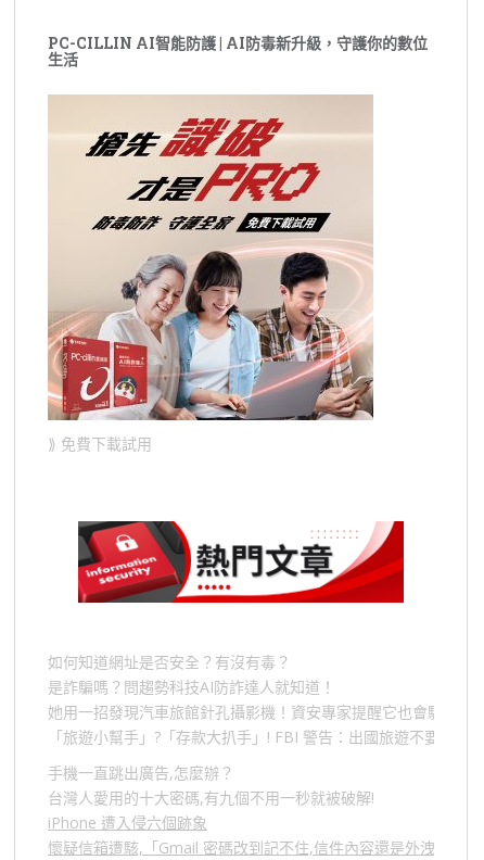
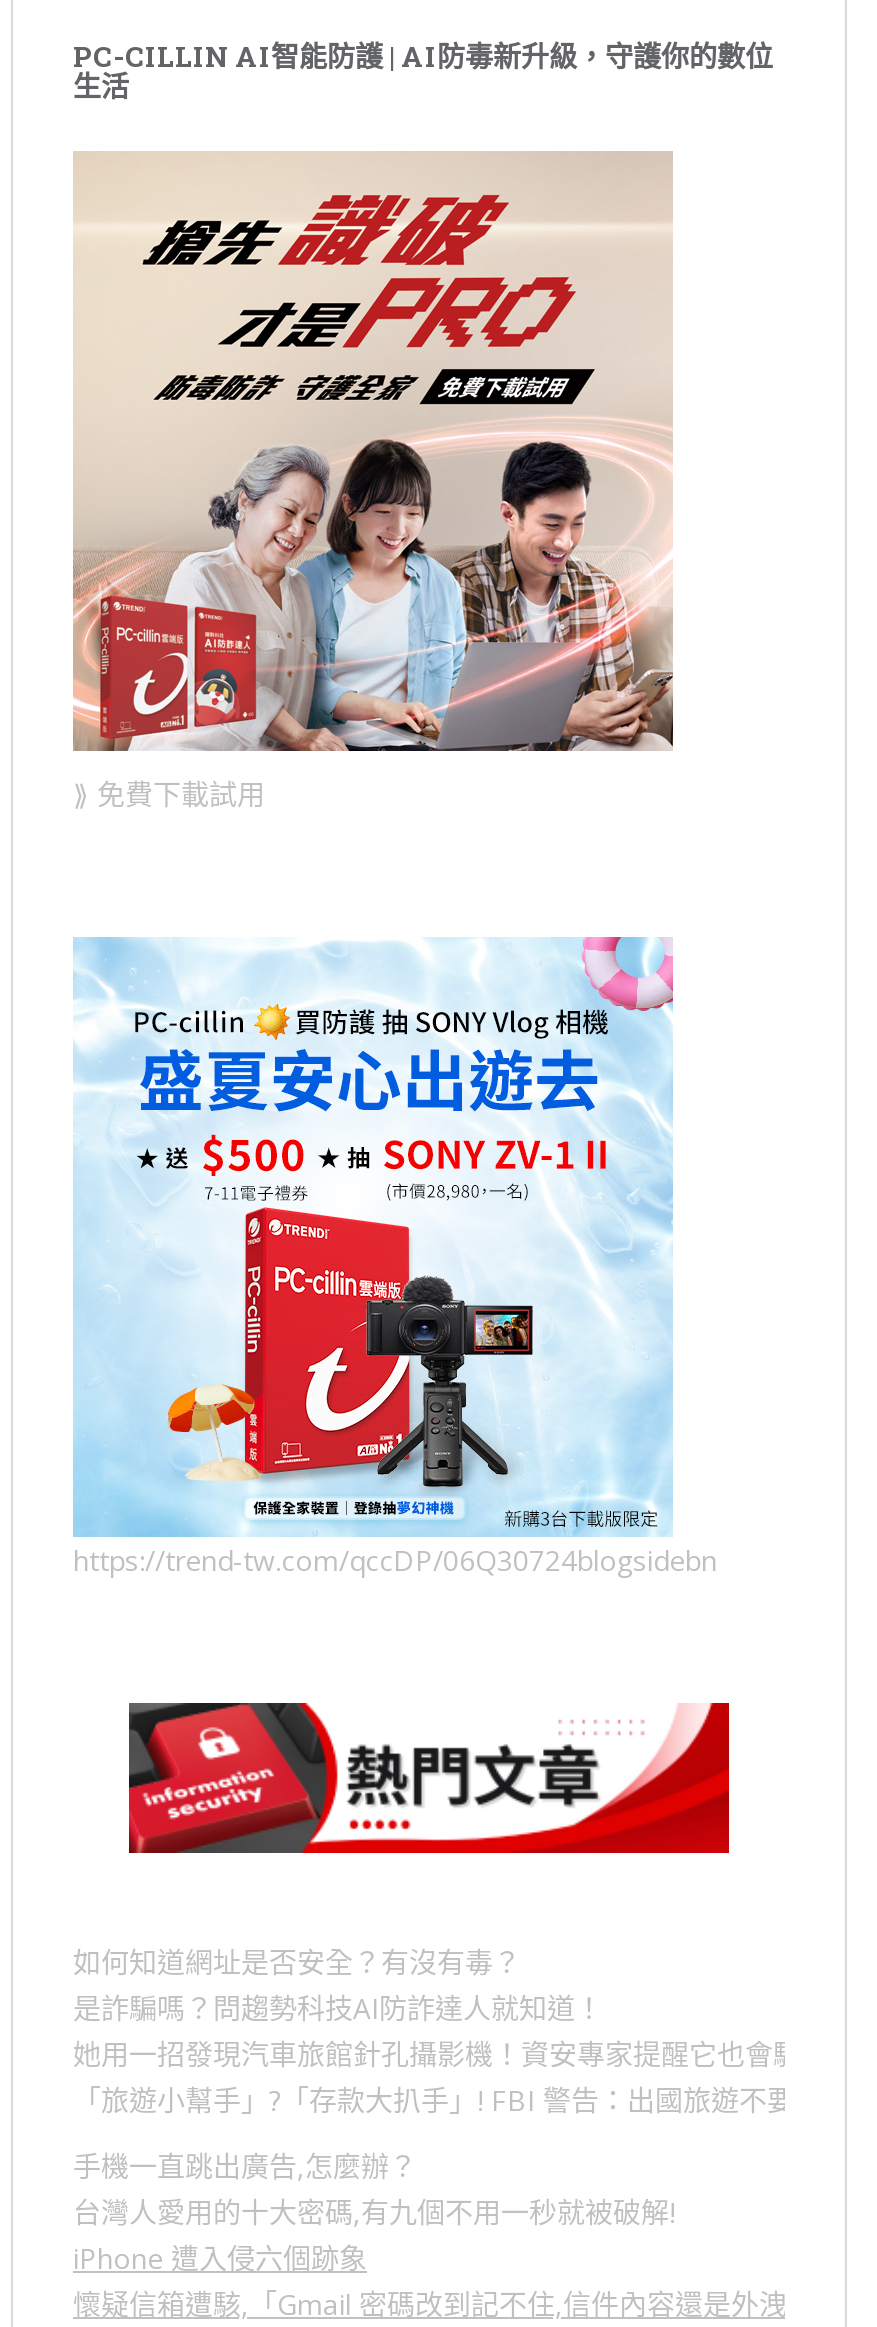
none -> [73,935,717,1579] [image] | https://trend-tw.com/qccDP/06Q30724blogsidebn

